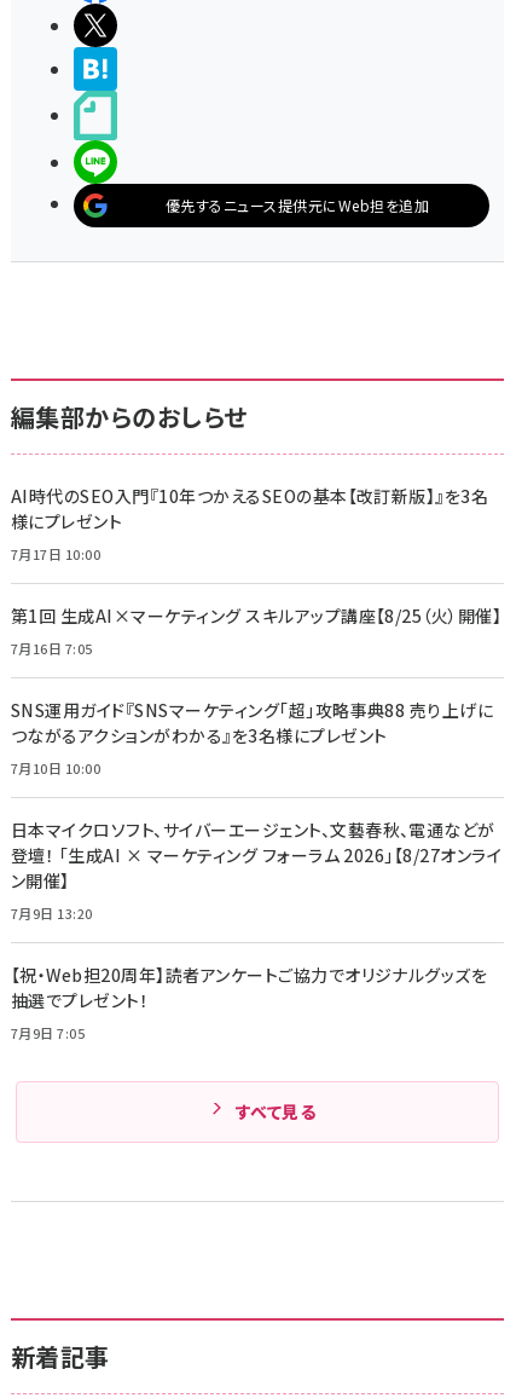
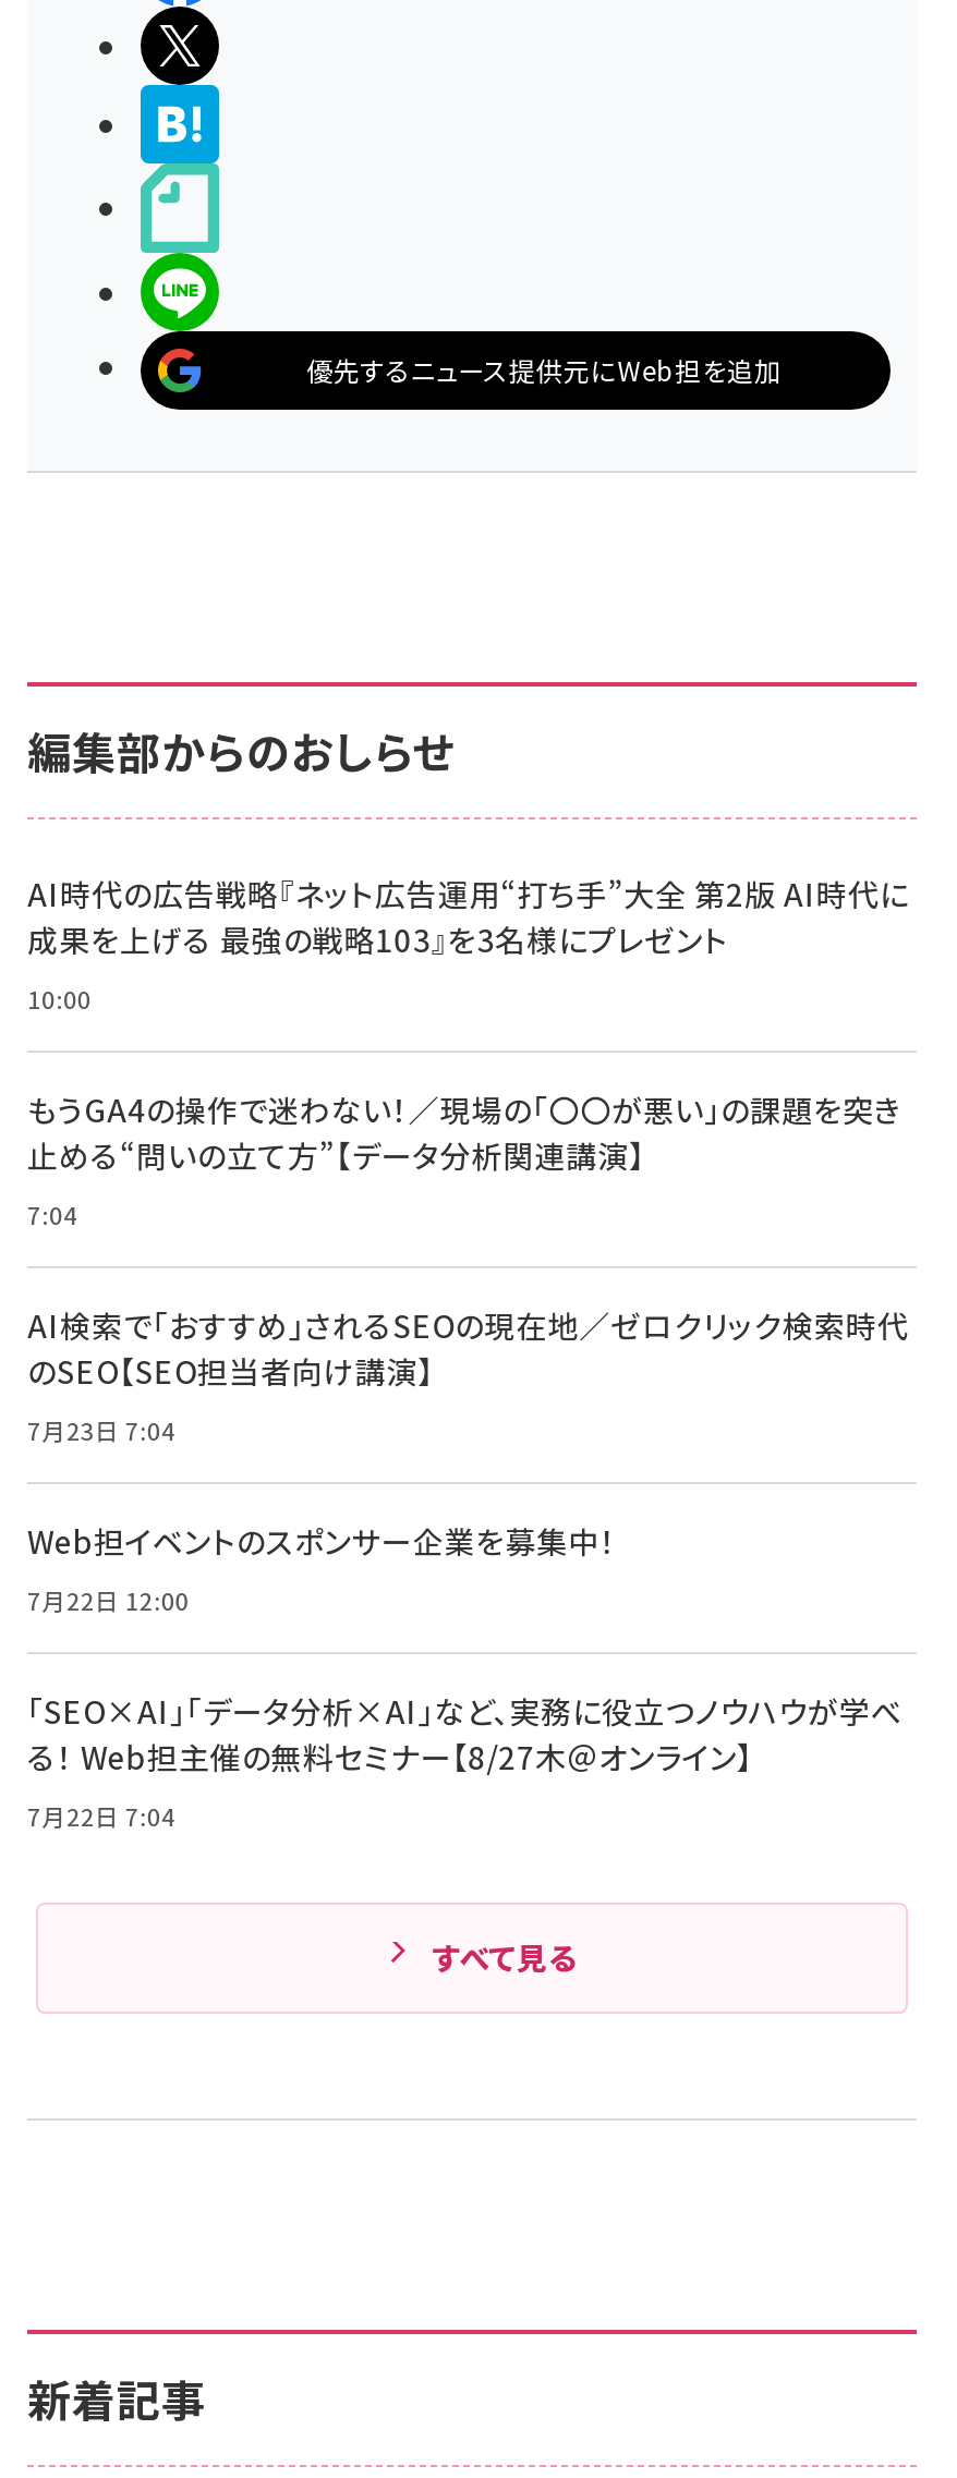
[11,483,489,563] AI時代のSEO入門『10年つかえるSEOの基本【改訂新版】』を3名 | 様にプレゼント | 7月17日 10:00 -> [27,871,909,1015] AI時代の広告戦略『ネット広告運用“打ち手”大全 第2版 AI時代に | 成果を上げる 最強の戦略103』を3名様にプレゼント | 10:00
[11,603,502,657] 第1回 生成AI×マーケティング スキルアップ講座【8/25（火）開催】 | 7月16日 7:05 -> [27,1086,901,1230] もうGA4の操作で迷わない！／現場の「〇〇が悪い」の課題を突き | 止める“問いの立て方”【データ分析関連講演】 | 7:04
[11,697,493,777] SNS運用ガイド『SNSマーケティング「超」攻略事典88 売り上げに | つながるアクションがわかる』を3名様にプレゼント | 7月10日 10:00 -> [27,1302,909,1446] AI検索で「おすすめ」されるSEOの現在地／ゼロクリック検索時代 | のSEO【SEO担当者向け講演】 | 7月23日 7:04
[11,817,502,922] 日本マイクロソフト、サイバーエージェント、文藝春秋、電通などが | 登壇！ 「生成AI × マーケティング フォーラム 2026」【8/27オンライ | ン開催】 | 7月9日 13:20 -> [27,1518,616,1616] Web担イベントのスポンサー企業を募集中！ | 7月22日 12:00
[11,962,487,1042] 【祝・Web担20周年】読者アンケートご協力でオリジナルグッズを | 抽選でプレゼント！ | 7月9日 7:05 -> [27,1688,902,1832] 「SEO×AI」「データ分析×AI」など、実務に役立つノウハウが学べ | る！ Web担主催の無料セミナー【8/27木＠オンライン】 | 7月22日 7:04

